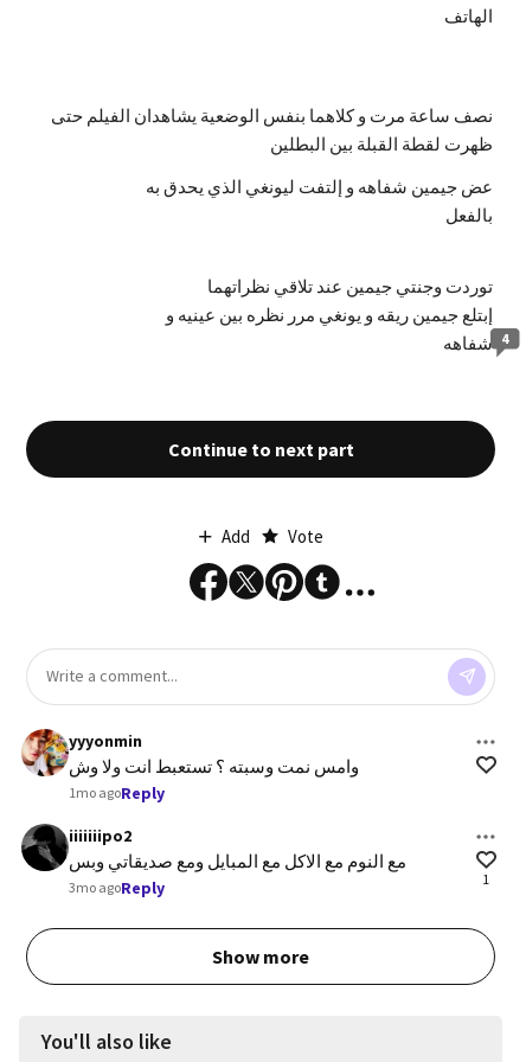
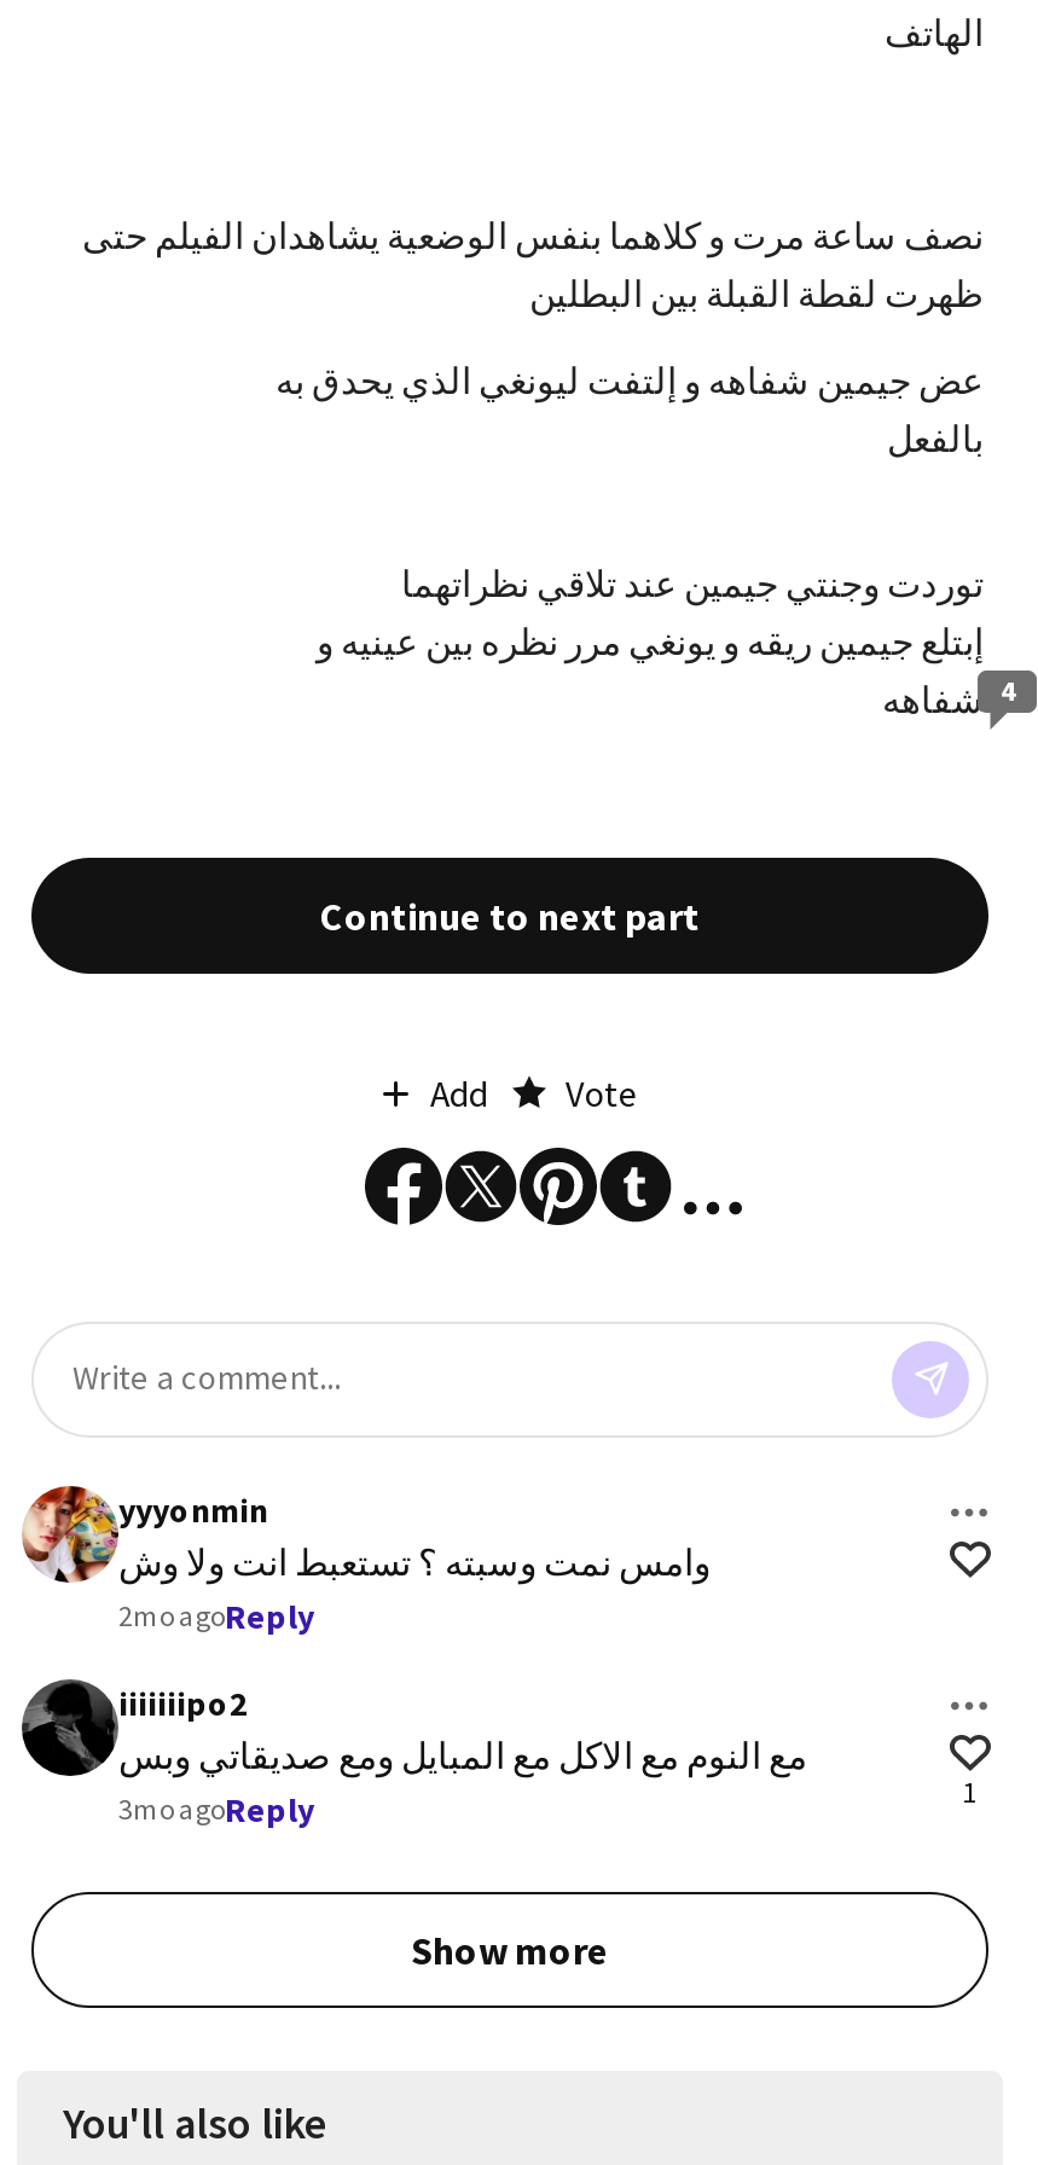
[69,782,165,803] 1mo agoReply -> [118,1594,314,1638] 2mo agoReply

